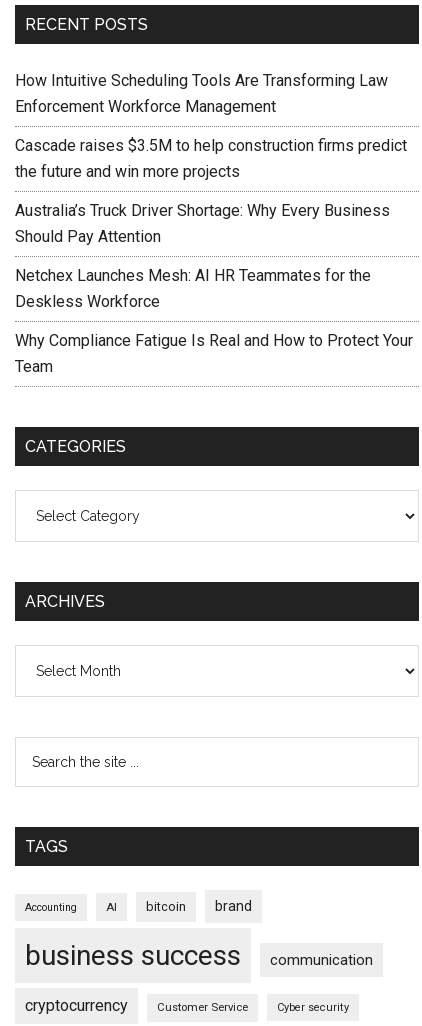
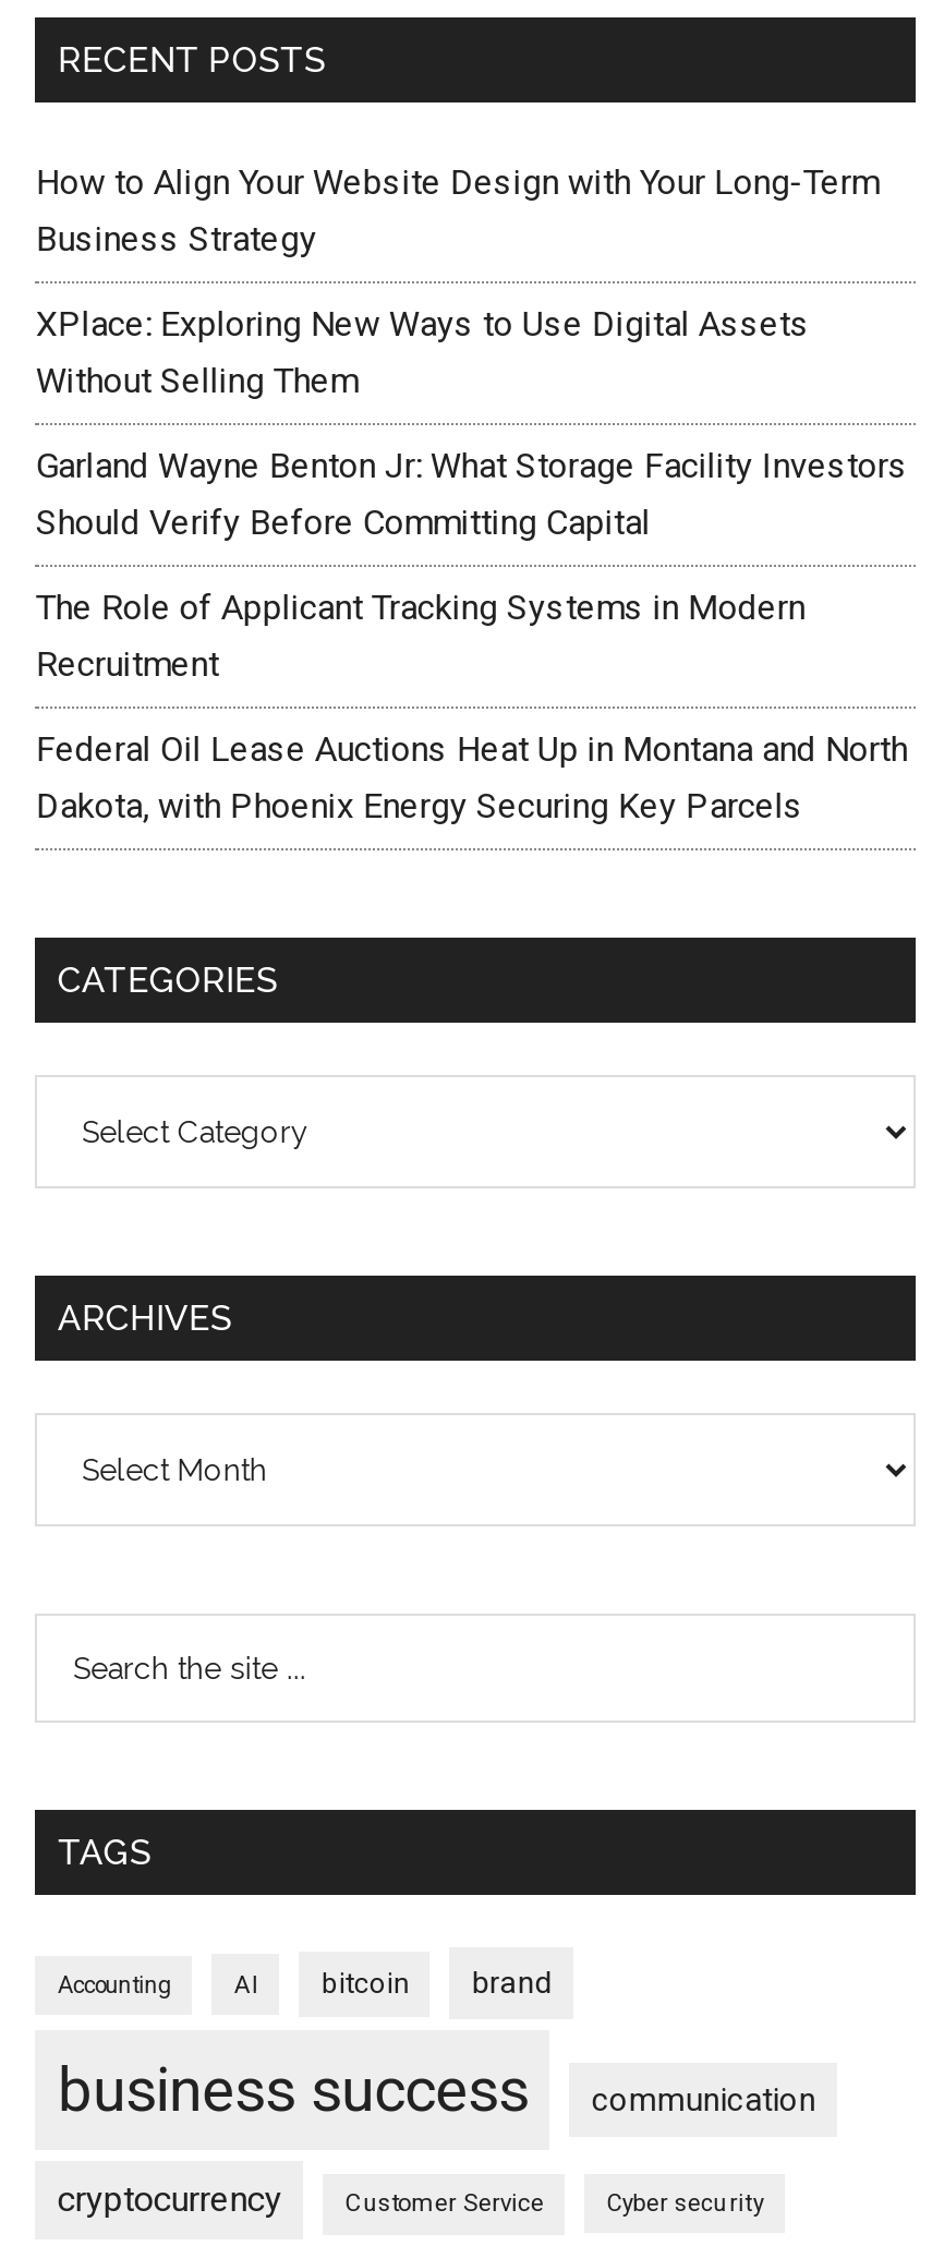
[15,71,388,116] How Intuitive Scheduling Tools Are Transforming Law | Enforcement Workforce Management -> [36,160,879,258] How to Align Your Website Design with Your Long-Term | Business Strategy
[15,136,407,181] Cascade raises $3.5M to help construction firms predict | the future and win more projects -> [36,302,810,400] XPlace: Exploring New Ways to Use Digital Assets | Without Selling Them
[15,201,390,246] Australia’s Truck Driver Shortage: Why Every Business | Should Pay Attention -> [36,444,908,542] Garland Wayne Benton Jr: What Storage Facility Investors | Should Verify Before Committing Capital
[15,266,371,311] Netchex Launches Mesh: AI HR Teammates for the | Deskless Workforce -> [36,585,805,684] The Role of Applicant Tracking Systems in Modern | Recruitment
[15,331,413,376] Why Compliance Fatigue Is Real and How to Protect Your | Team -> [36,727,908,825] Federal Oil Lease Auctions Heat Up in Montana and North | Dakota, with Phoenix Energy Securing Key Parcels

